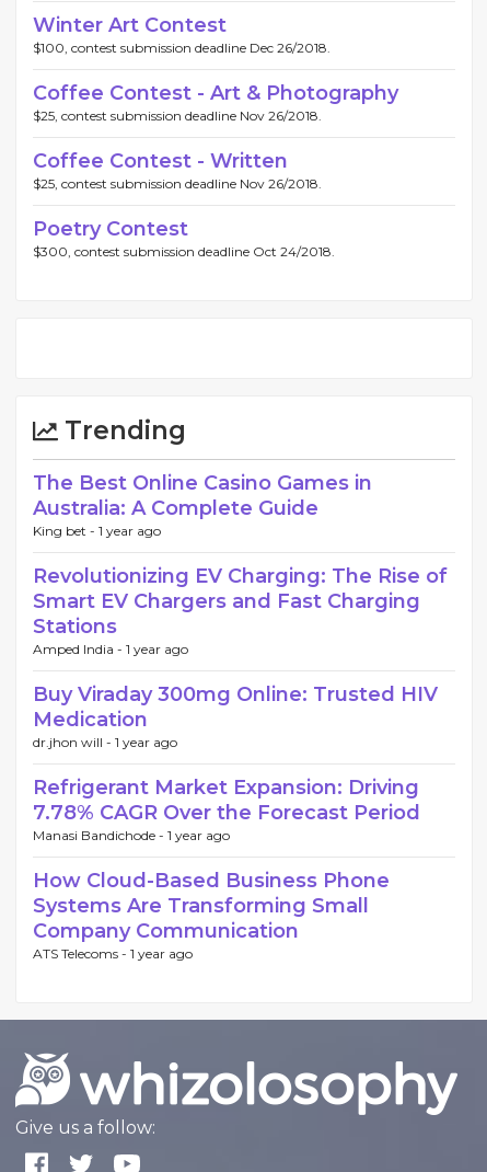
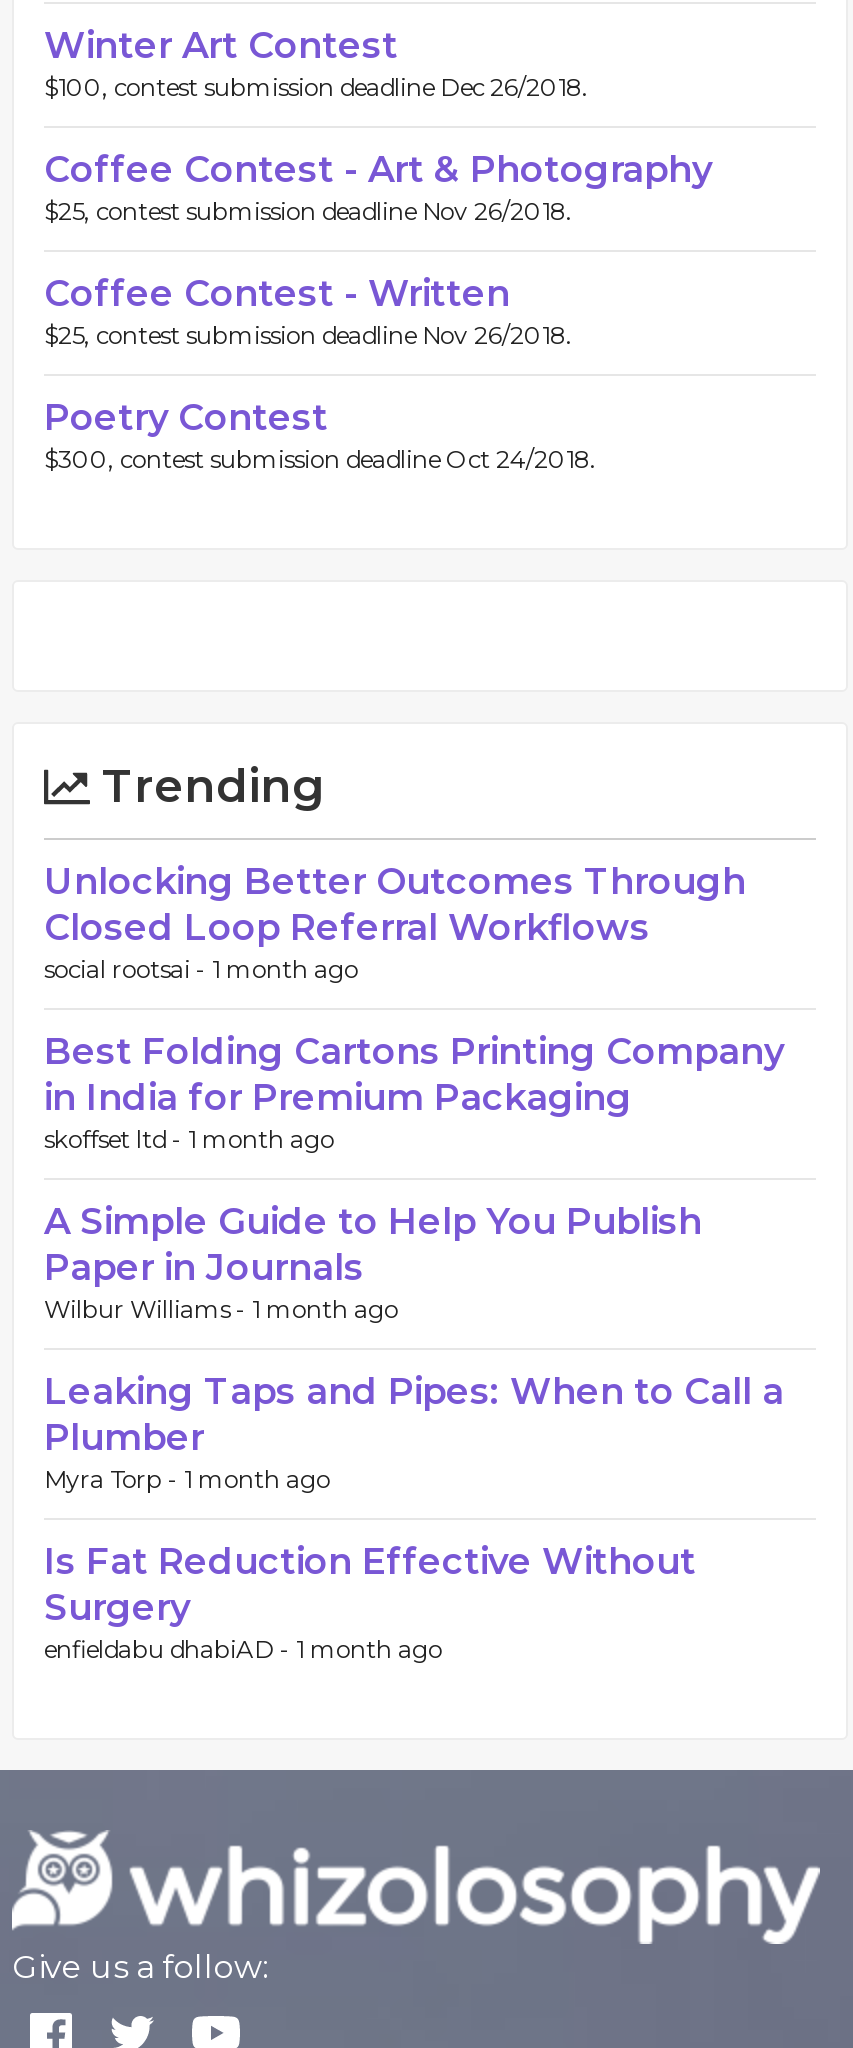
[33,471,372,539] The Best Online Casino Games in | Australia: A Complete Guide | King bet - 1 year ago -> [44,860,746,984] Unlocking Better Outcomes Through | Closed Loop Referral Workflows | social rootsai - 1 month ago
[33,564,448,657] Revolutionizing EV Charging: The Rise of | Smart EV Chargers and Fast Charging | Stations | Amped India - 1 year ago -> [44,1030,784,1154] Best Folding Cartons Printing Company | in India for Premium Packaging | skoffset ltd - 1 month ago
[33,683,438,751] Buy Viraday 300mg Online: Trusted HIV | Medication | dr.jhon will - 1 year ago -> [44,1200,702,1324] A Simple Guide to Help You Publish | Paper in Journals | Wilbur Williams - 1 month ago
[33,776,420,844] Refrigerant Market Expansion: Driving | 7.78% CAGR Over the Forecast Period | Manasi Bandichode - 1 year ago -> [44,1370,784,1494] Leaking Taps and Pipes: When to Call a | Plumber | Myra Torp - 1 month ago
[33,869,390,962] How Cloud-Based Business Phone | Systems Are Transforming Small | Company Communication | ATS Telecoms - 1 year ago -> [44,1540,696,1664] Is Fat Reduction Effective Without | Surgery | enfieldabu dhabiAD - 1 month ago

